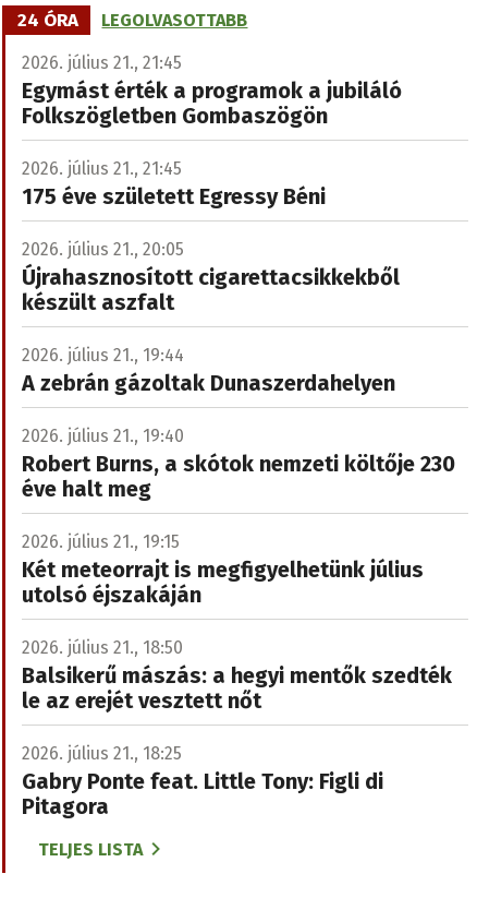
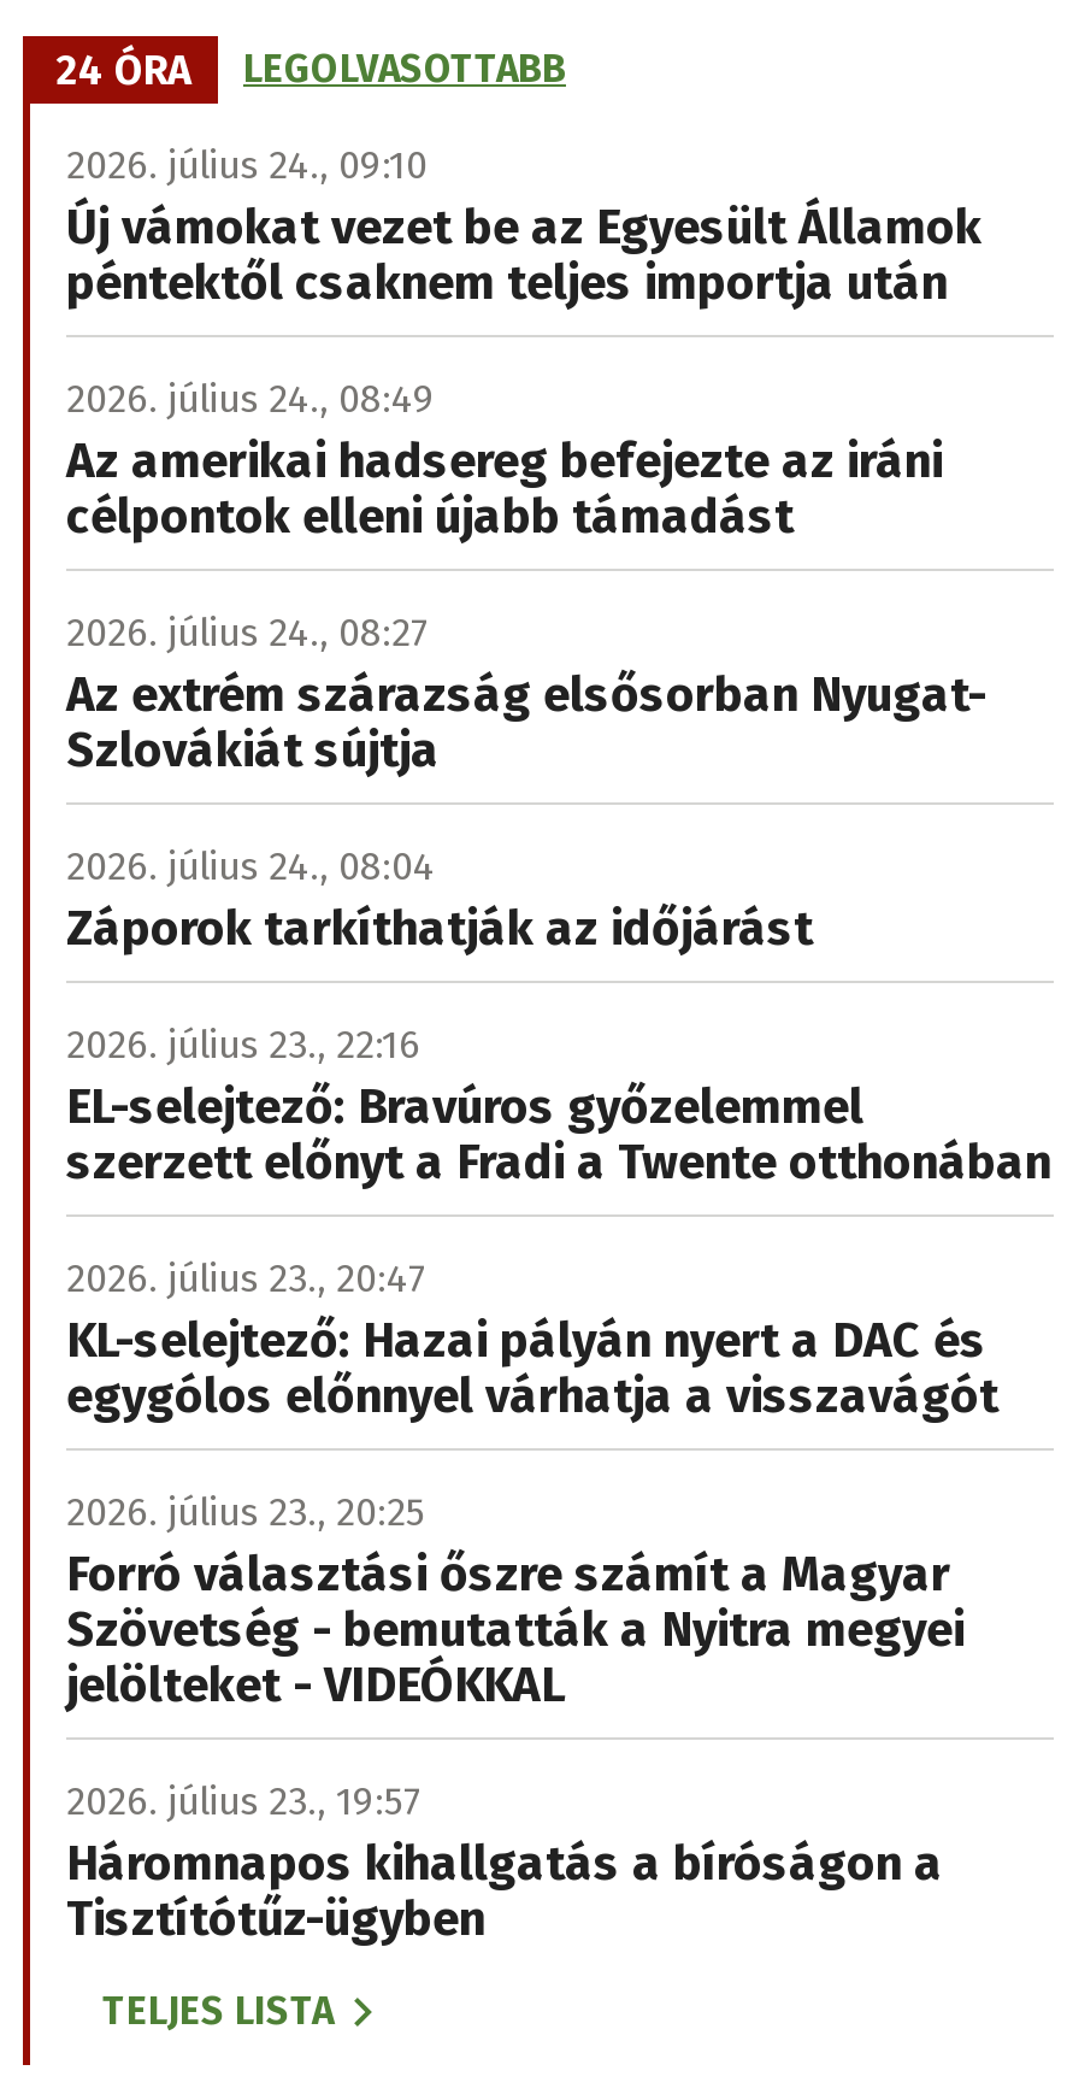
[22,53,402,129] 2026. július 21., 21:45 | Egymást érték a programok a jubiláló | Folkszögletben Gombaszögön -> [66,141,981,310] 2026. július 24., 09:10 | Új vámokat vezet be az Egyesült Államok | péntektől csaknem teljes importja után
[22,158,326,210] 2026. július 21., 21:45 | 175 éve született Egressy Béni -> [66,375,943,544] 2026. július 24., 08:49 | Az amerikai hadsereg befejezte az iráni | célpontok elleni újabb támadást
[22,239,400,316] 2026. július 21., 20:05 | Újrahasznosított cigarettacsikkekből | készült aszfalt -> [66,609,986,778] 2026. július 24., 08:27 | Az extrém szárazság elsősorban Nyugat- | Szlovákiát sújtja
[22,345,395,396] 2026. július 21., 19:44 | A zebrán gázoltak Dunaszerdahelyen -> [66,843,813,956] 2026. július 24., 08:04 | Záporok tarkíthatják az időjárást
[22,426,455,502] 2026. július 21., 19:40 | Robert Burns, a skótok nemzeti költője 230 | éve halt meg -> [66,1021,1051,1190] 2026. július 23., 22:16 | EL-selejtező: Bravúros győzelemmel | szerzett előnyt a Fradi a Twente otthonában
[22,532,424,608] 2026. július 21., 19:15 | Két meteorrajt is megfigyelhetünk július | utolsó éjszakáján -> [66,1255,998,1423] 2026. július 23., 20:47 | KL-selejtező: Hazai pályán nyert a DAC és | egygólos előnnyel várhatja a visszavágót
[22,637,452,714] 2026. július 21., 18:50 | Balsikerű mászás: a hegyi mentők szedték | le az erejét vesztett nőt -> [66,1488,965,1713] 2026. július 23., 20:25 | Forró választási őszre számít a Magyar | Szövetség - bemutatták a Nyitra megyei | jelölteket - VIDEÓKKAL
[22,743,383,820] 2026. július 21., 18:25 | Gabry Ponte feat. Little Tony: Figli di | Pitagora -> [66,1778,943,1946] 2026. július 23., 19:57 | Háromnapos kihallgatás a bíróságon a | Tisztítótűz-ügyben

